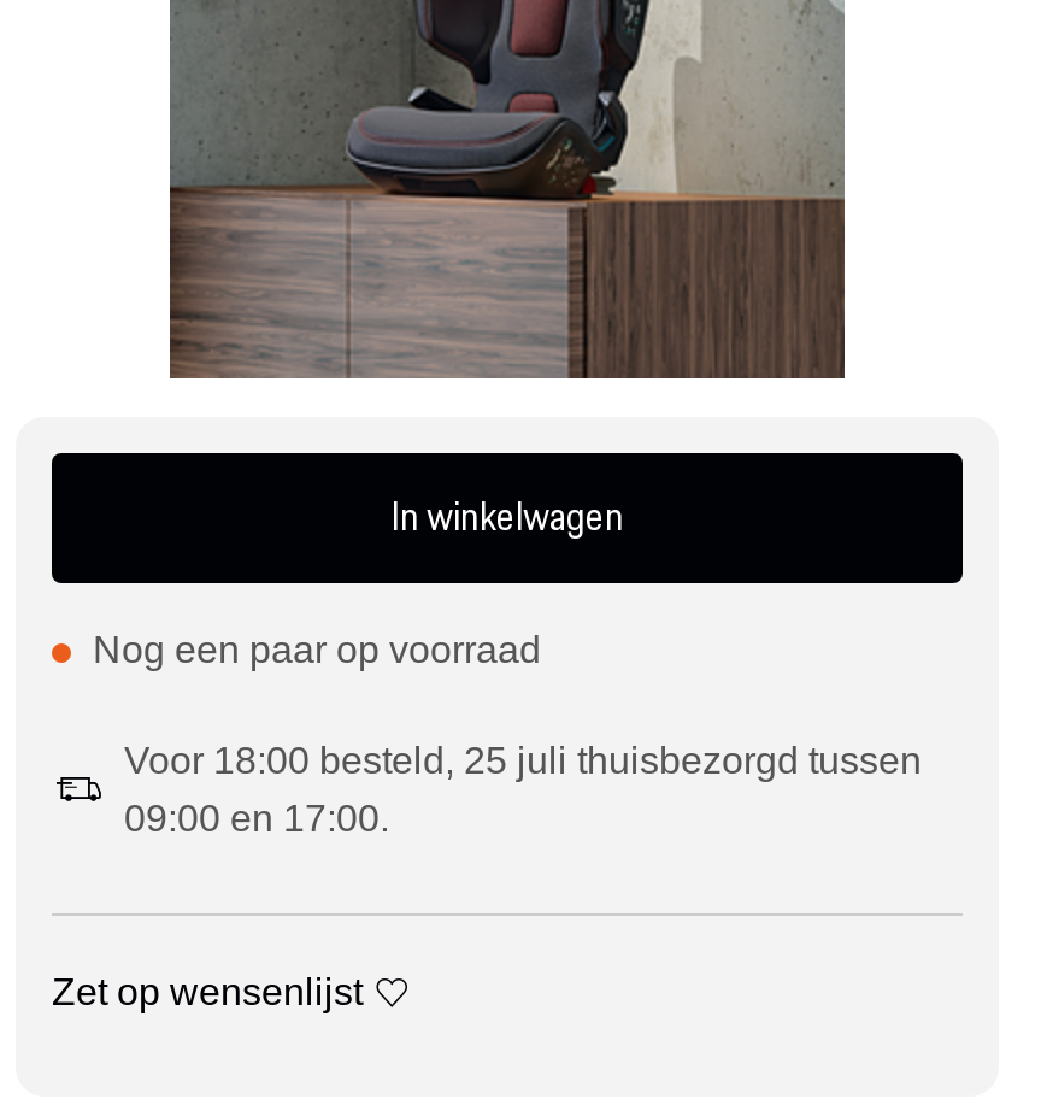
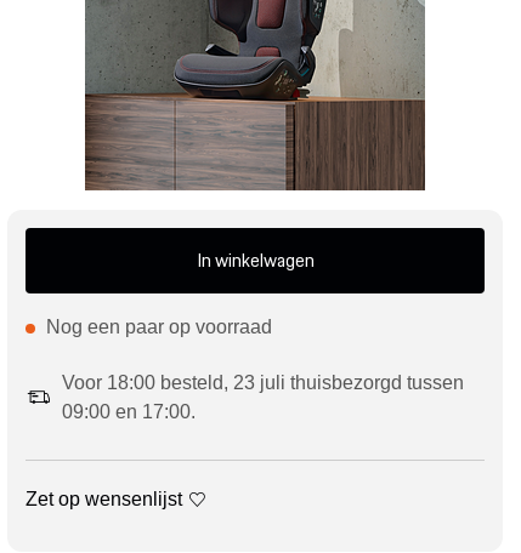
[124,740,922,781] Voor 18:00 besteld, 25 juli thuisbezorgd tussen -> [62,372,464,393] Voor 18:00 besteld, 23 juli thuisbezorgd tussen

